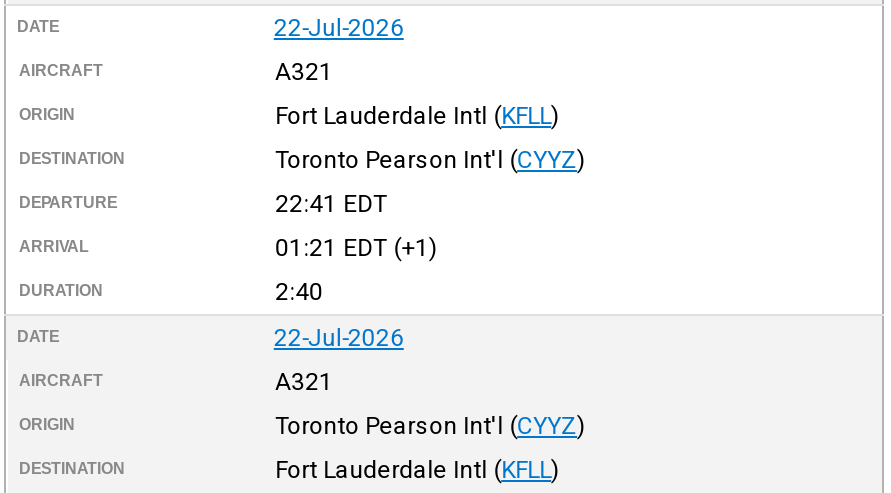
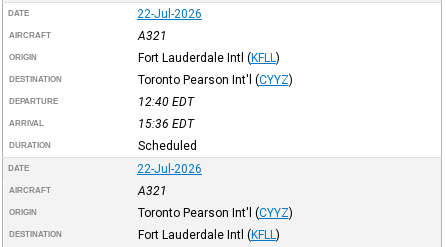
[275,190,387,218] 22:41 EDT -> [138,95,194,109] 12:40 EDT
[275,234,437,262] 01:21 EDT (+1) -> [138,117,194,131] 15:36 EDT
[275,278,323,306] 2:40 -> [138,139,197,153] Scheduled

